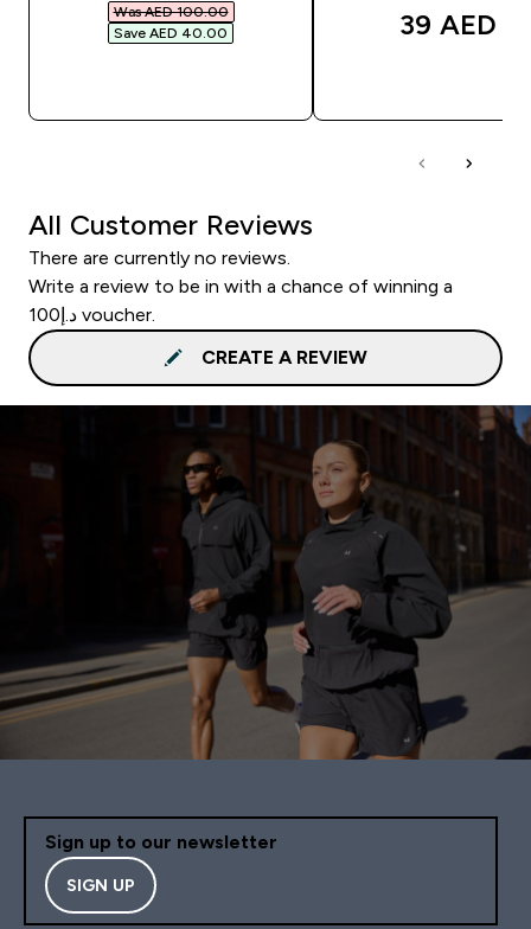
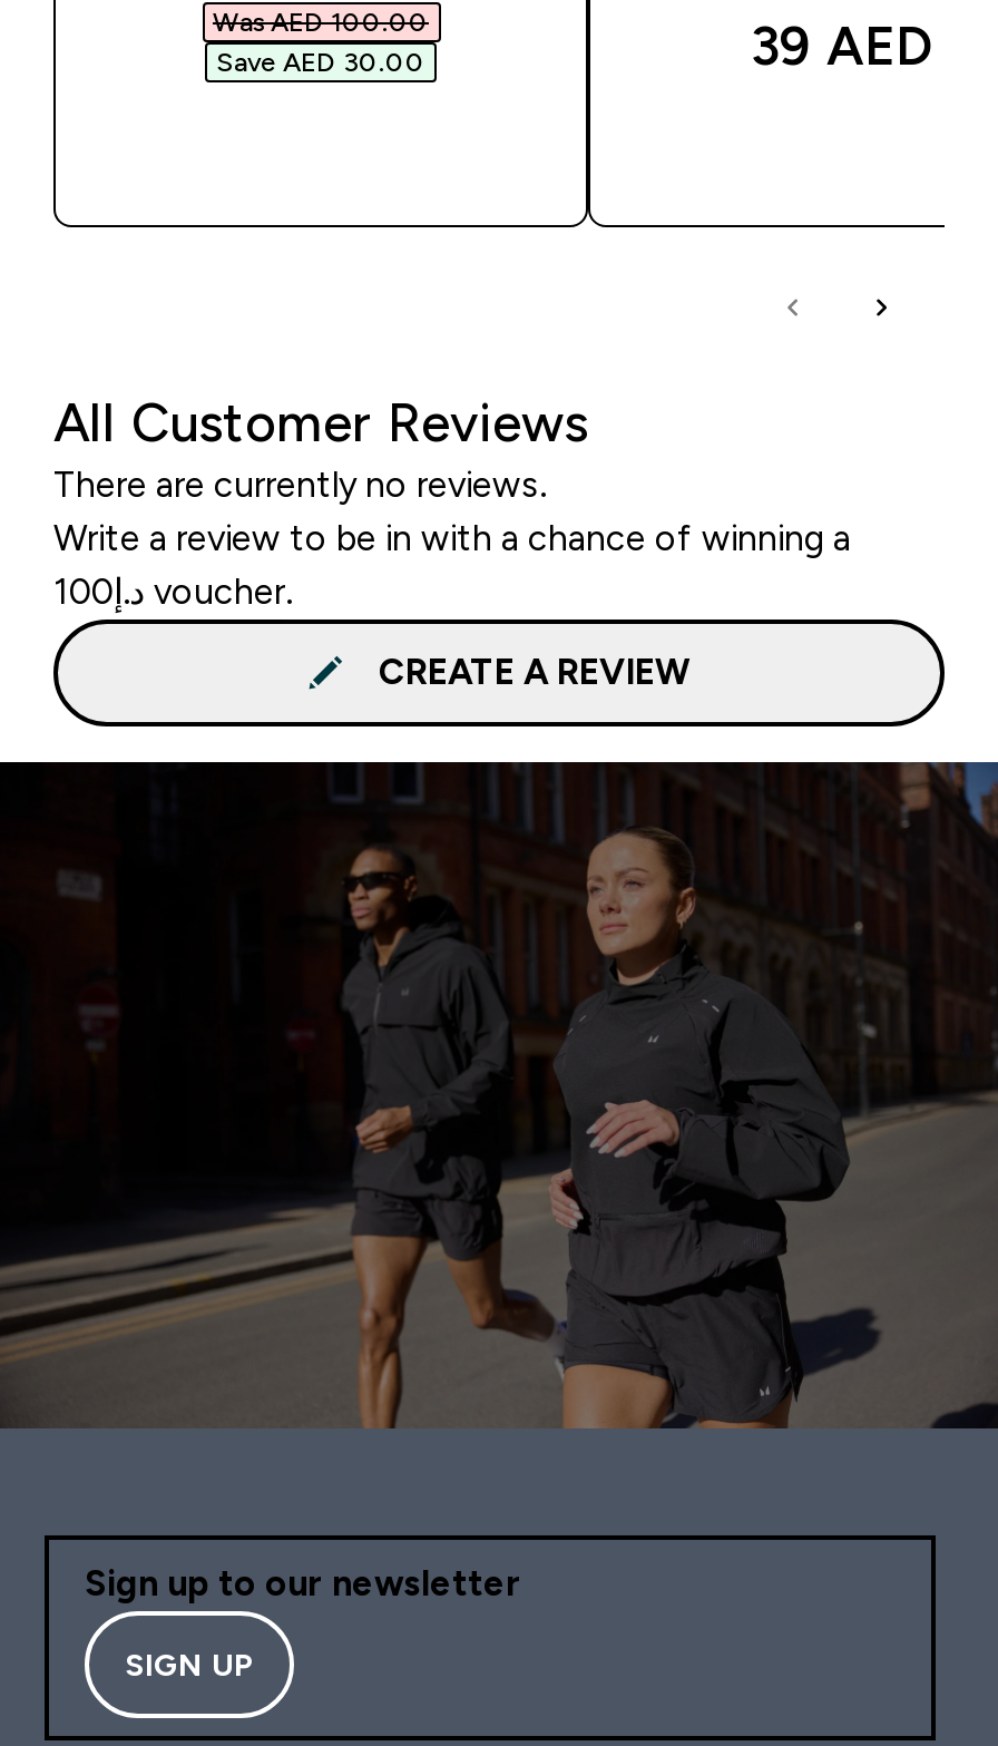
[114,25,228,41] Save AED 40.00 -> [216,46,425,77] Save AED 30.00

